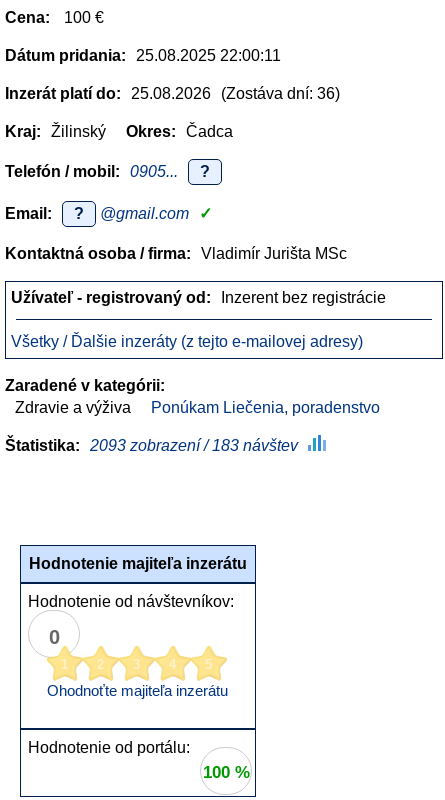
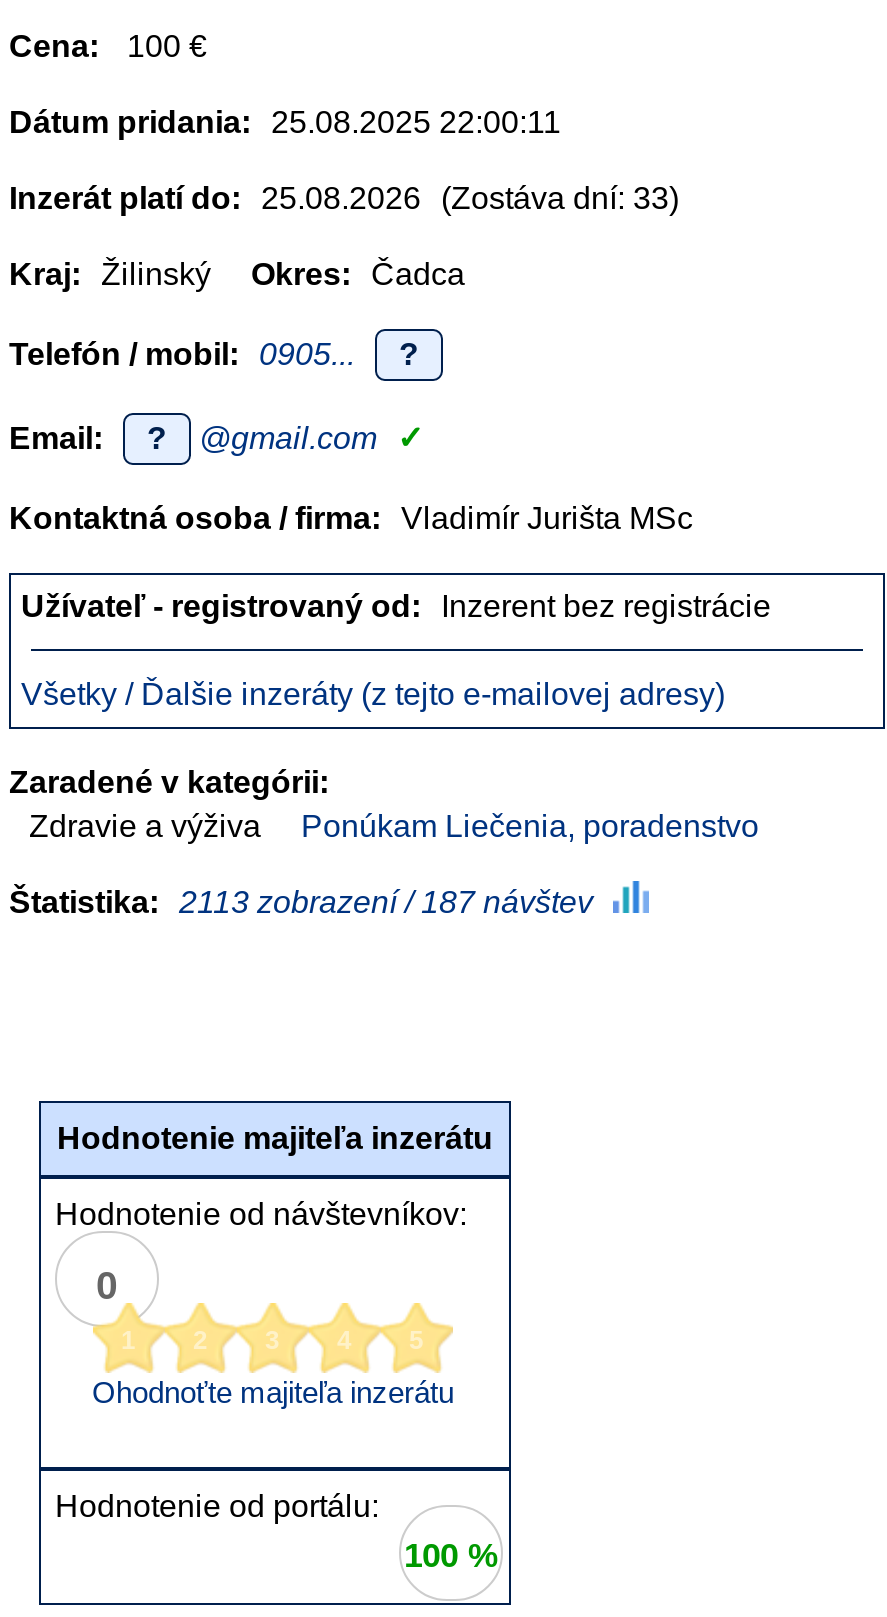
[5,85,340,102] Inzerát platí do: 25.08.2026 (Zostáva dní: 36) -> [9,181,679,215] Inzerát platí do: 25.08.2026 (Zostáva dní: 33)
[5,437,298,454] Štatistika: 2093 zobrazení / 183 návštev -> [9,885,593,919] Štatistika: 2113 zobrazení / 187 návštev

